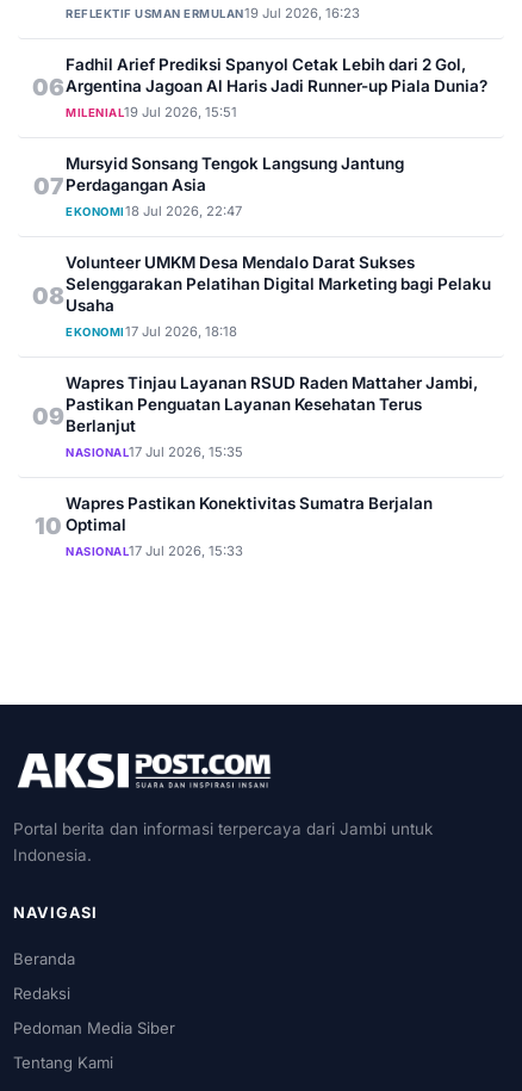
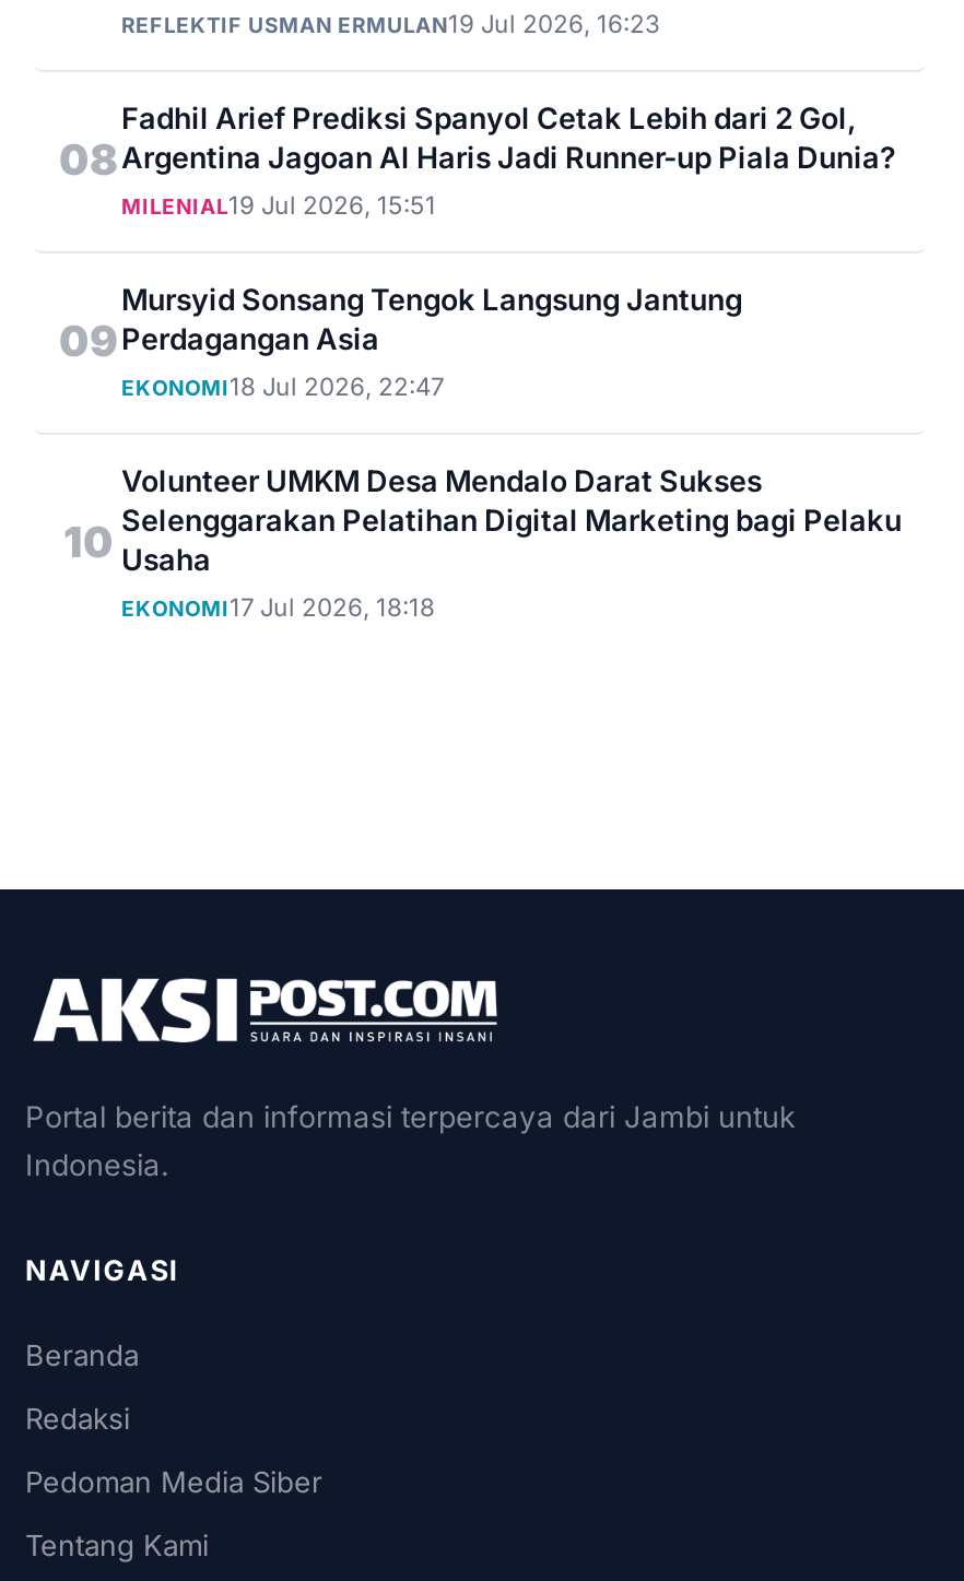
[32,73,487,102] 06 Argentina Jagoan Al Haris Jadi Runner-up Piala Dunia? -> [59,134,895,186] 08 Argentina Jagoan Al Haris Jadi Runner-up Piala Dunia?
[33,172,206,201] 07 Perdagangan Asia -> [59,315,379,368] 09 Perdagangan Asia
[32,274,491,314] 08 Selenggarakan Pelatihan Digital Marketing bagi Pelaku Usaha -> [63,502,902,576] 10 Selenggarakan Pelatihan Digital Marketing bagi Pelaku Usaha
[34,373,478,540] Wapres Tinjau Layanan RSUD Raden Mattaher Jambi, | Pastikan Penguatan Layanan Kesehatan Terus | Berlanjut | NASIONAL 17 Jul 2026, 15:35 | 10 -> none
[32,402,64,431] 09 -> none
[66,493,433,559] Wapres Pastikan Konektivitas Sumatra Berjalan | Optimal | NASIONAL 17 Jul 2026, 15:33 -> none

